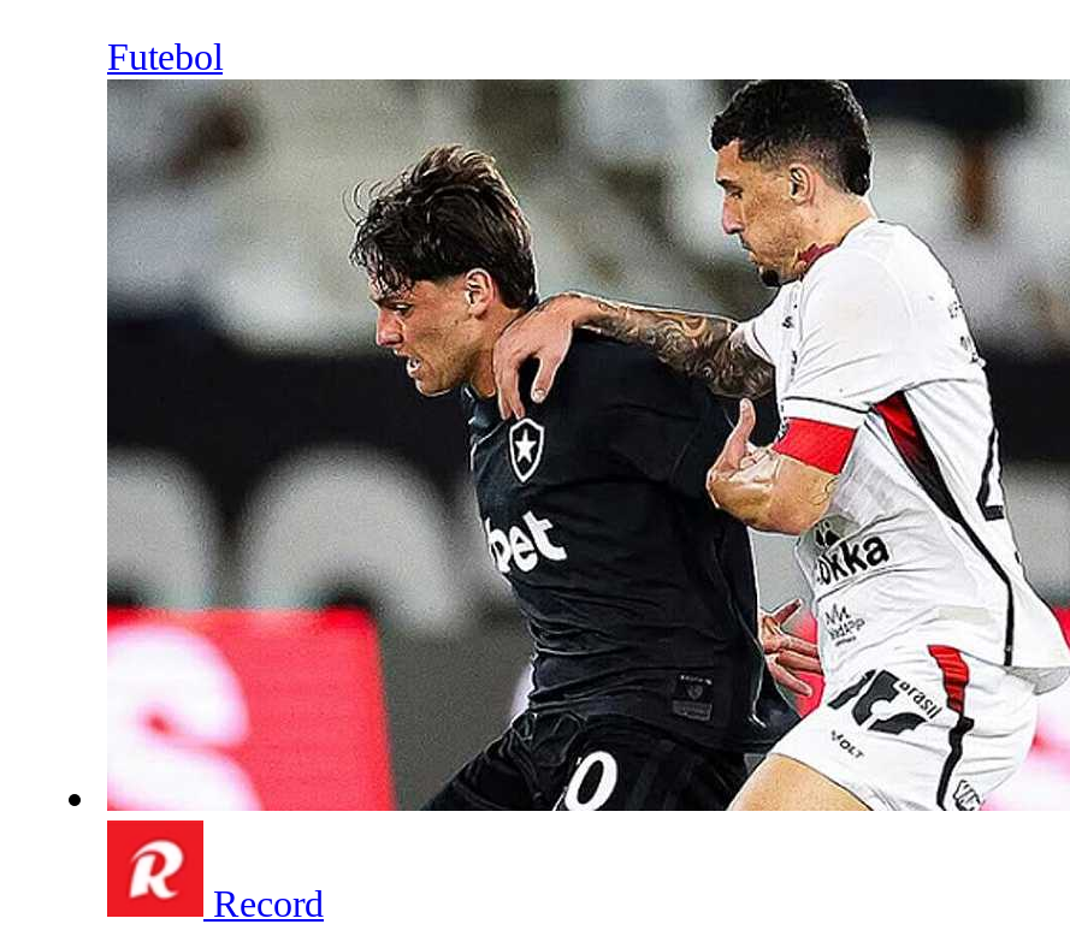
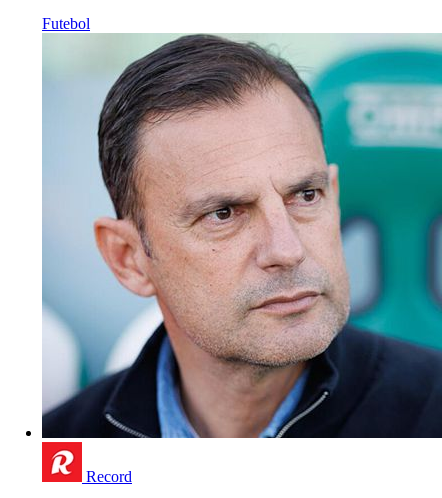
[105,78,1063,822] [image] -> [41,33,439,439] [image]

